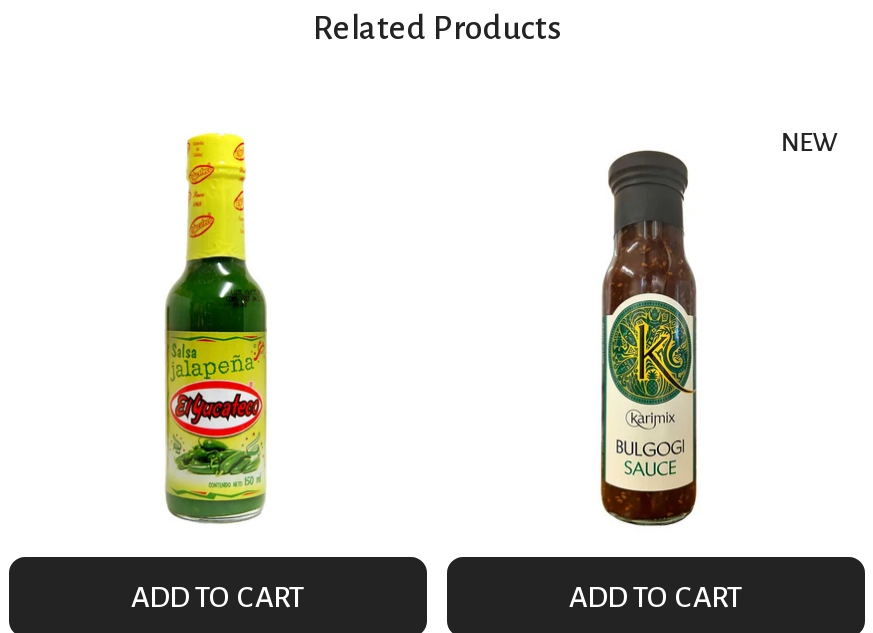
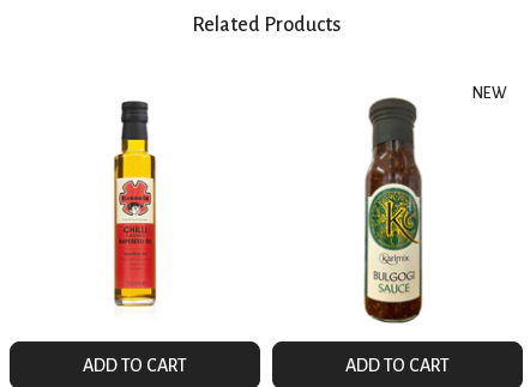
[163,131,269,525] [image] -> [103,87,164,321] [image]

